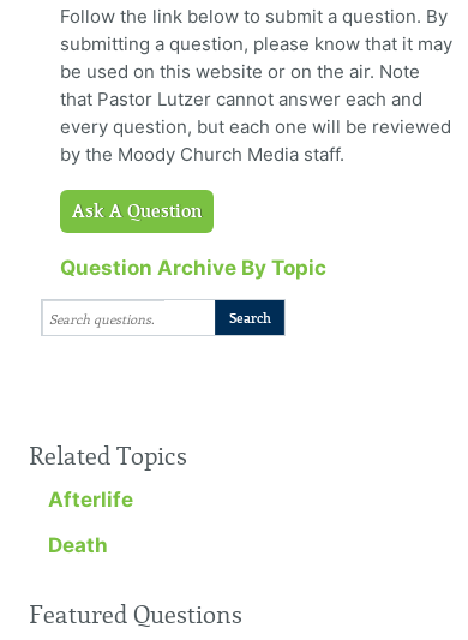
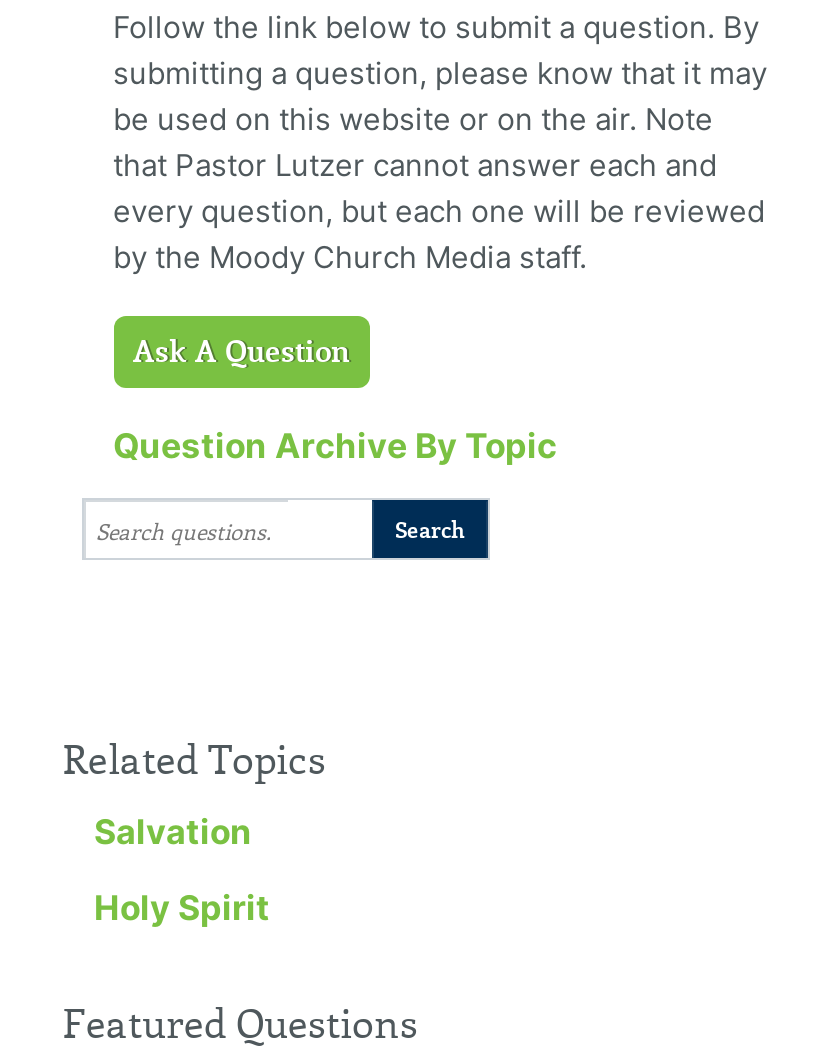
[48,488,133,512] Afterlife -> [94,813,252,853] Salvation
[48,534,108,558] Death -> [94,889,270,929] Holy Spirit

